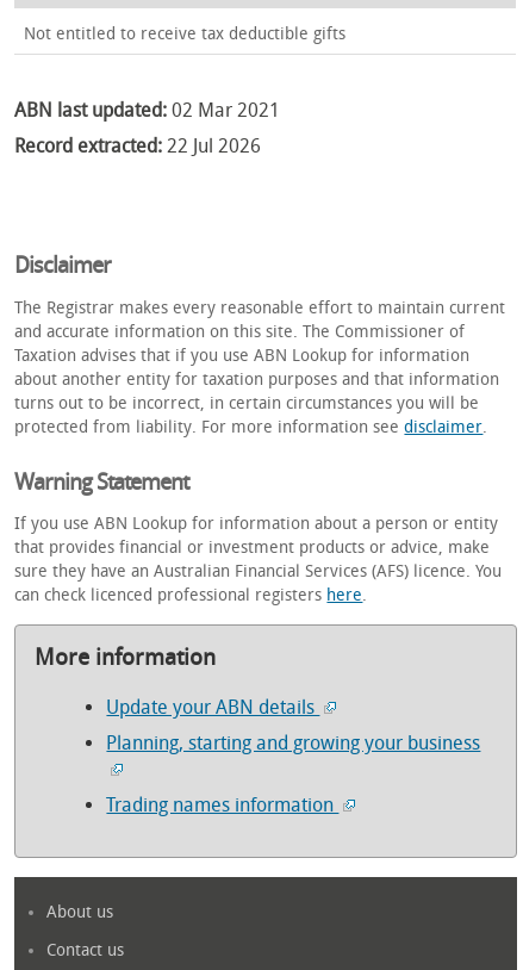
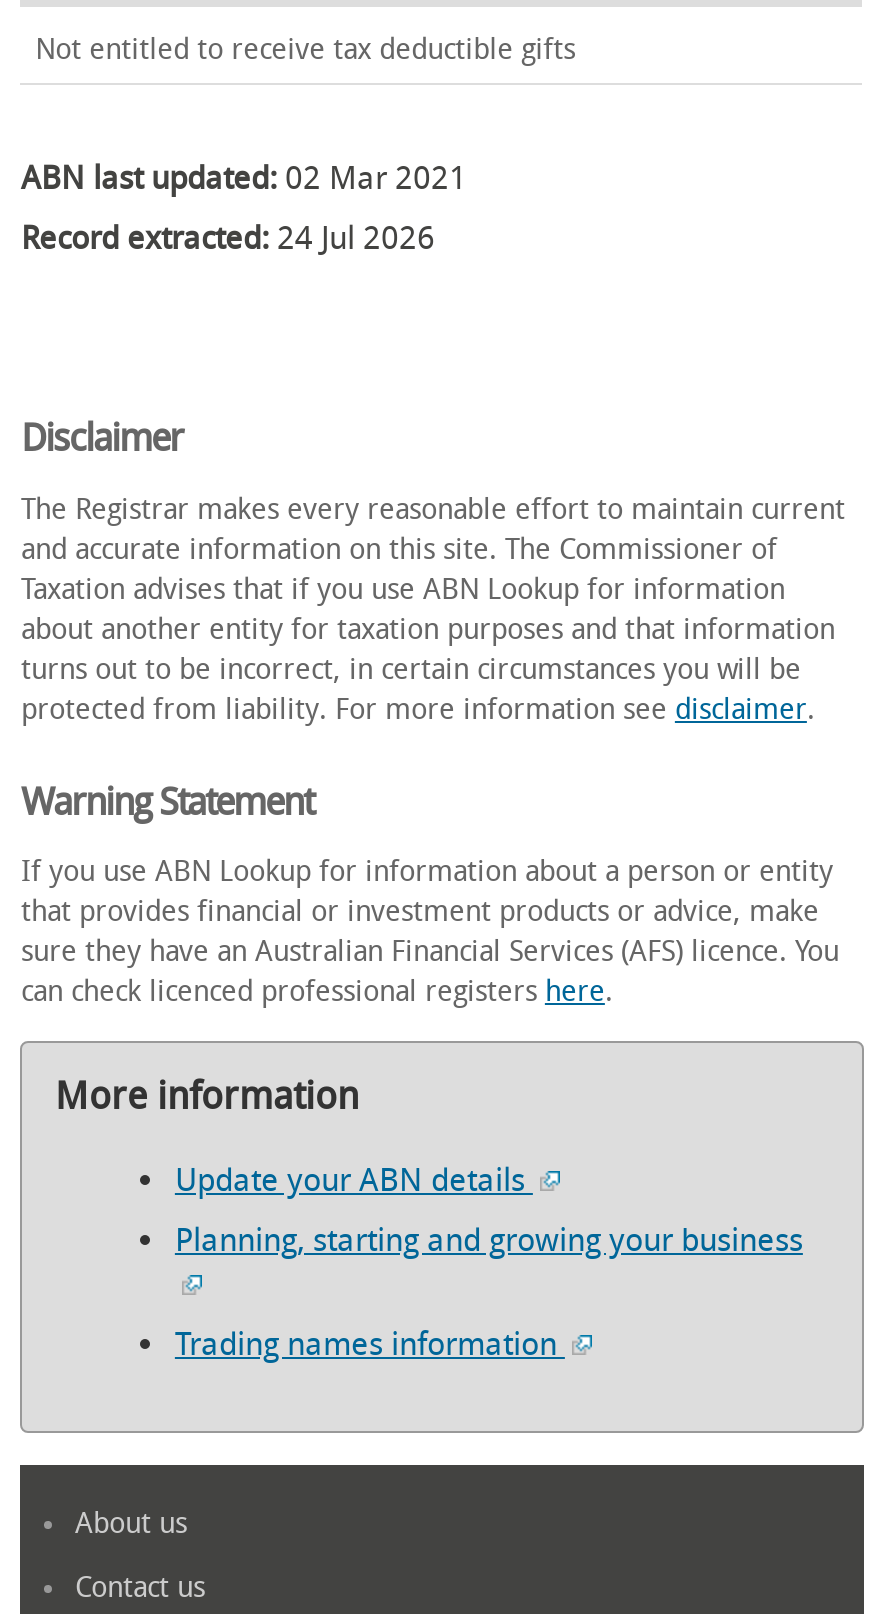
[15,134,261,157] Record extracted: 22 Jul 2026 -> [21,218,435,256] Record extracted: 24 Jul 2026

